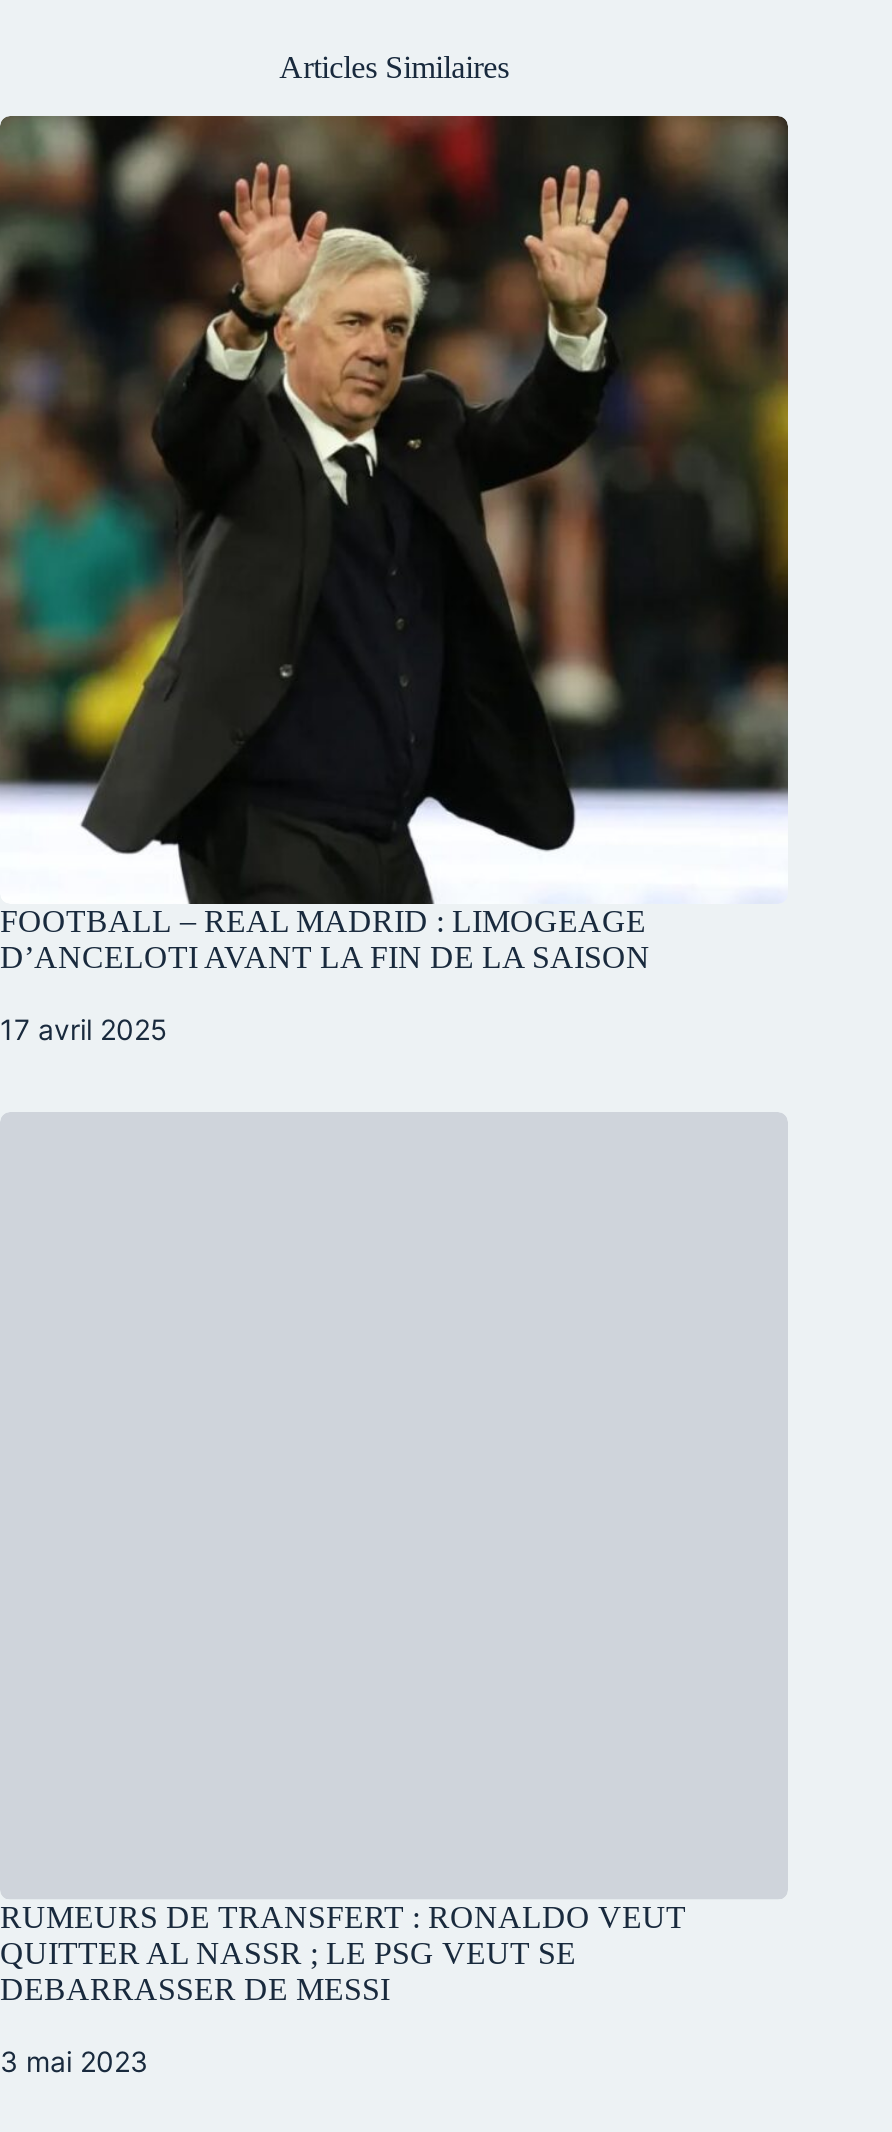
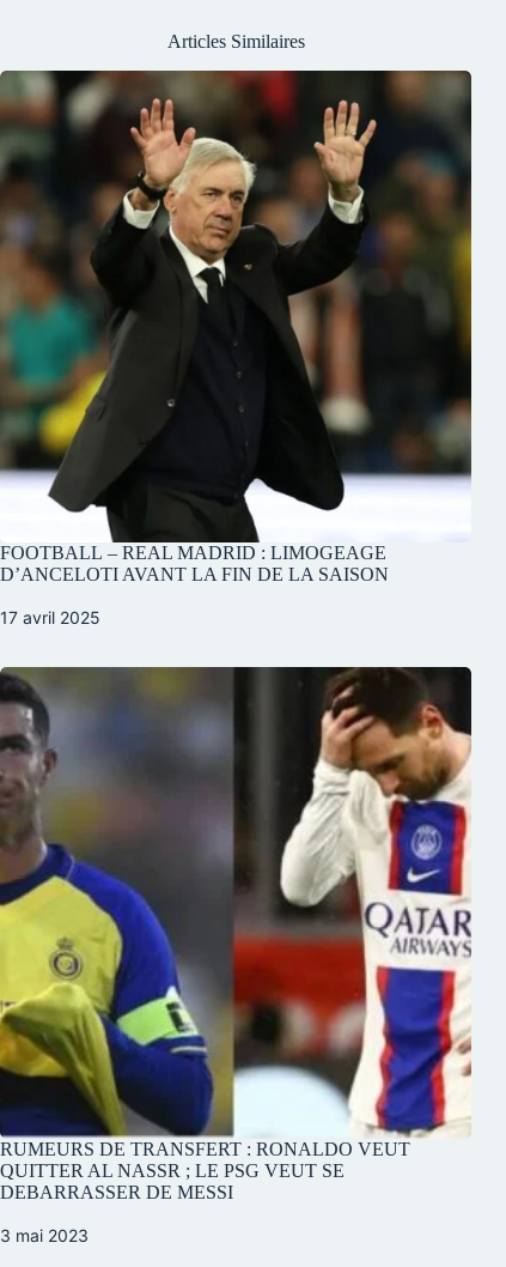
none -> [4,666,473,1138] [image]

